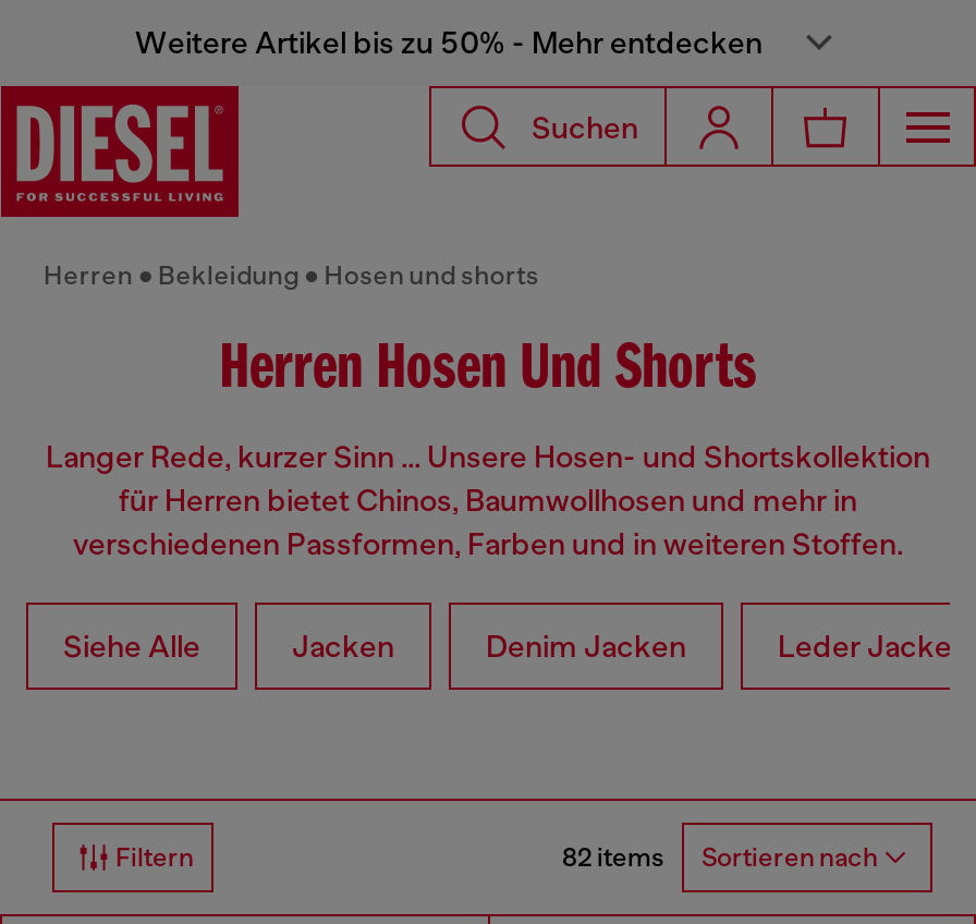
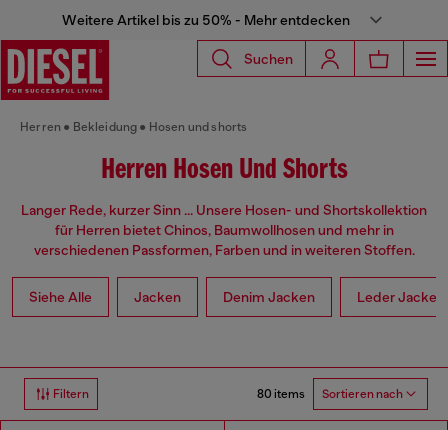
[562,842,878,874] 82 items Sortieren nach -> [257,387,403,401] 80 items Sortieren nach

